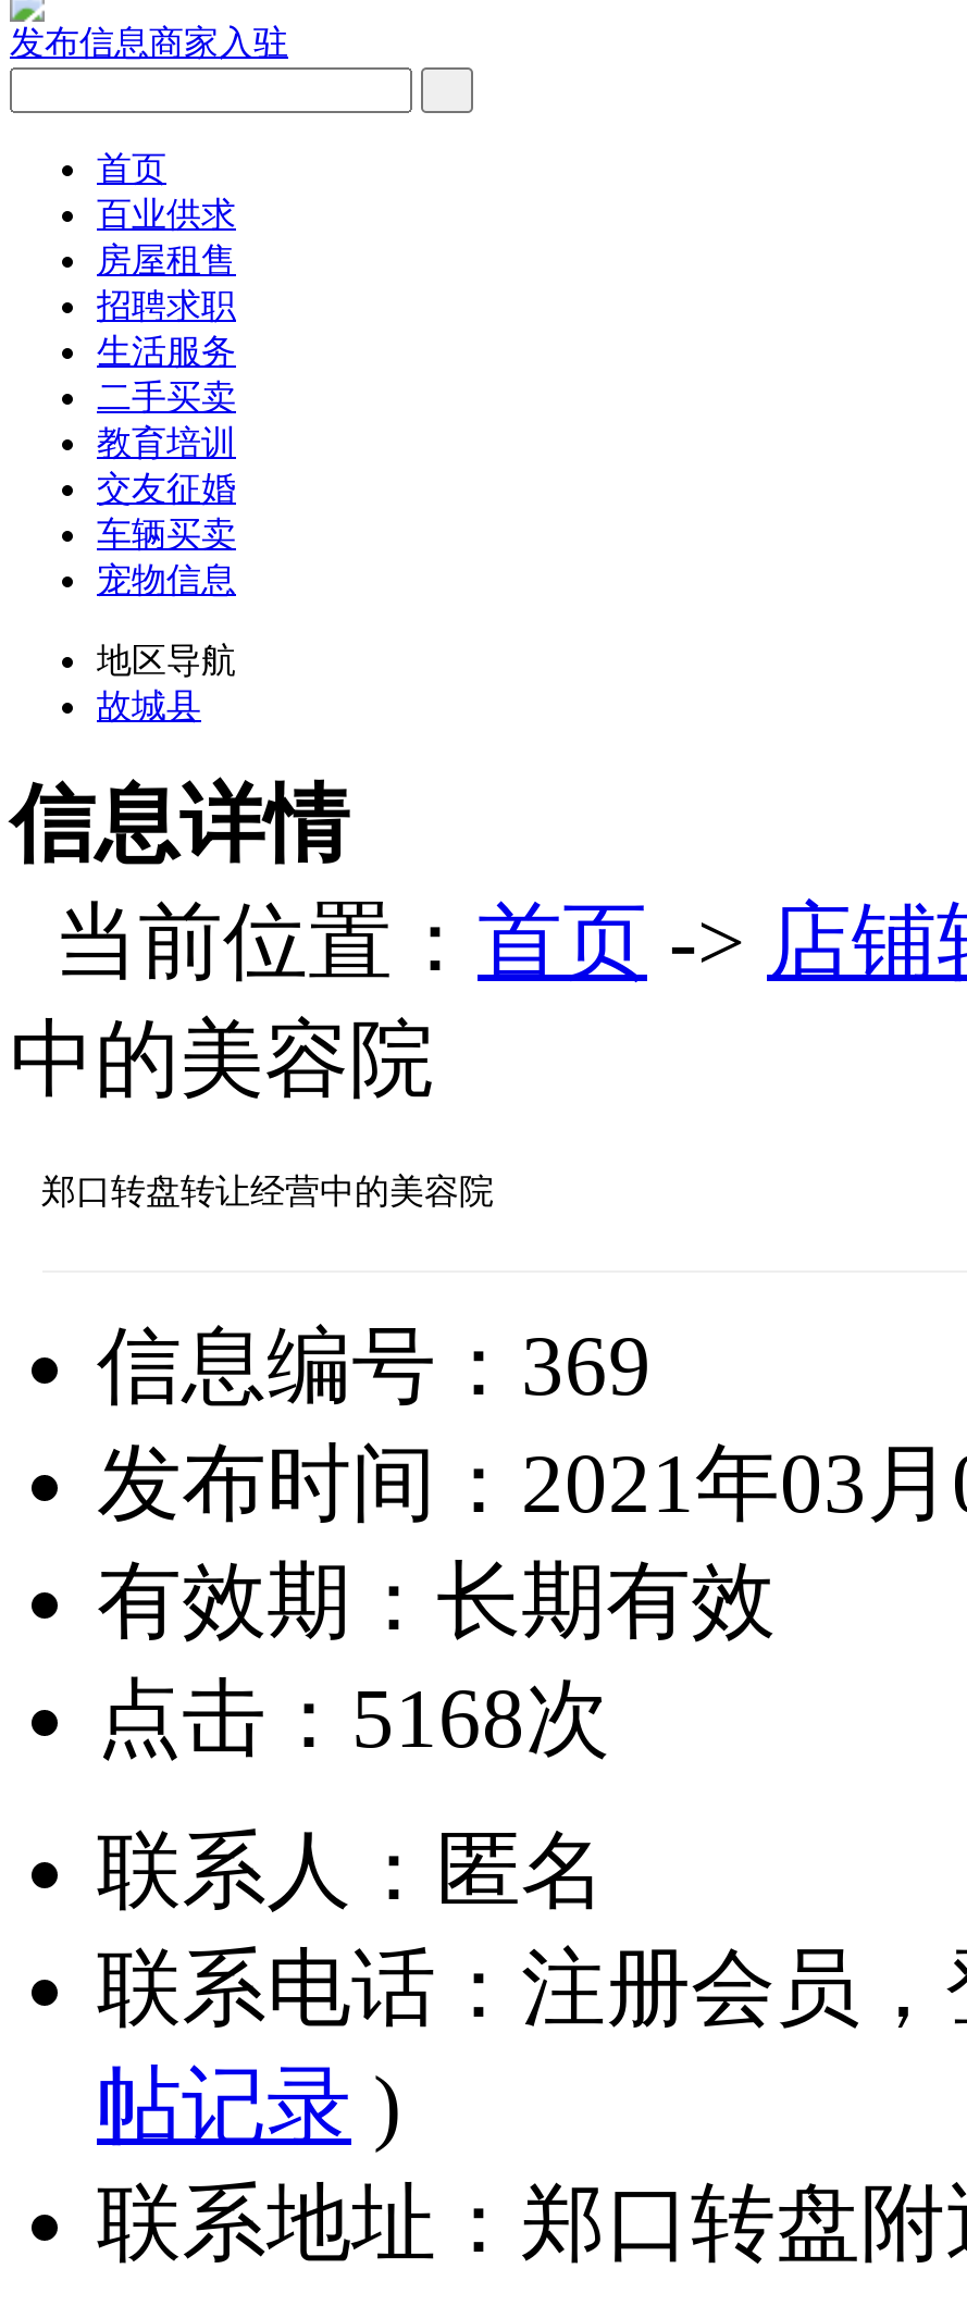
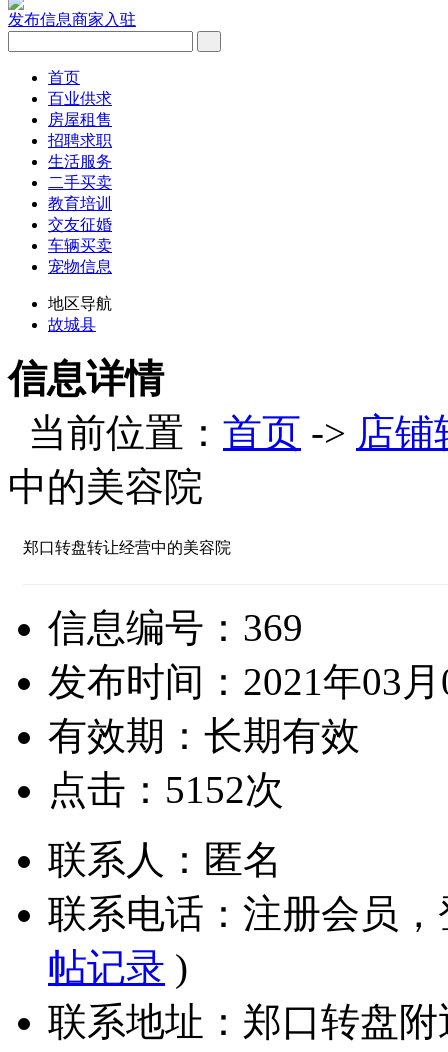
[97,1671,610,1764] 点击：5168次 -> [48,768,284,811] 点击：5152次

